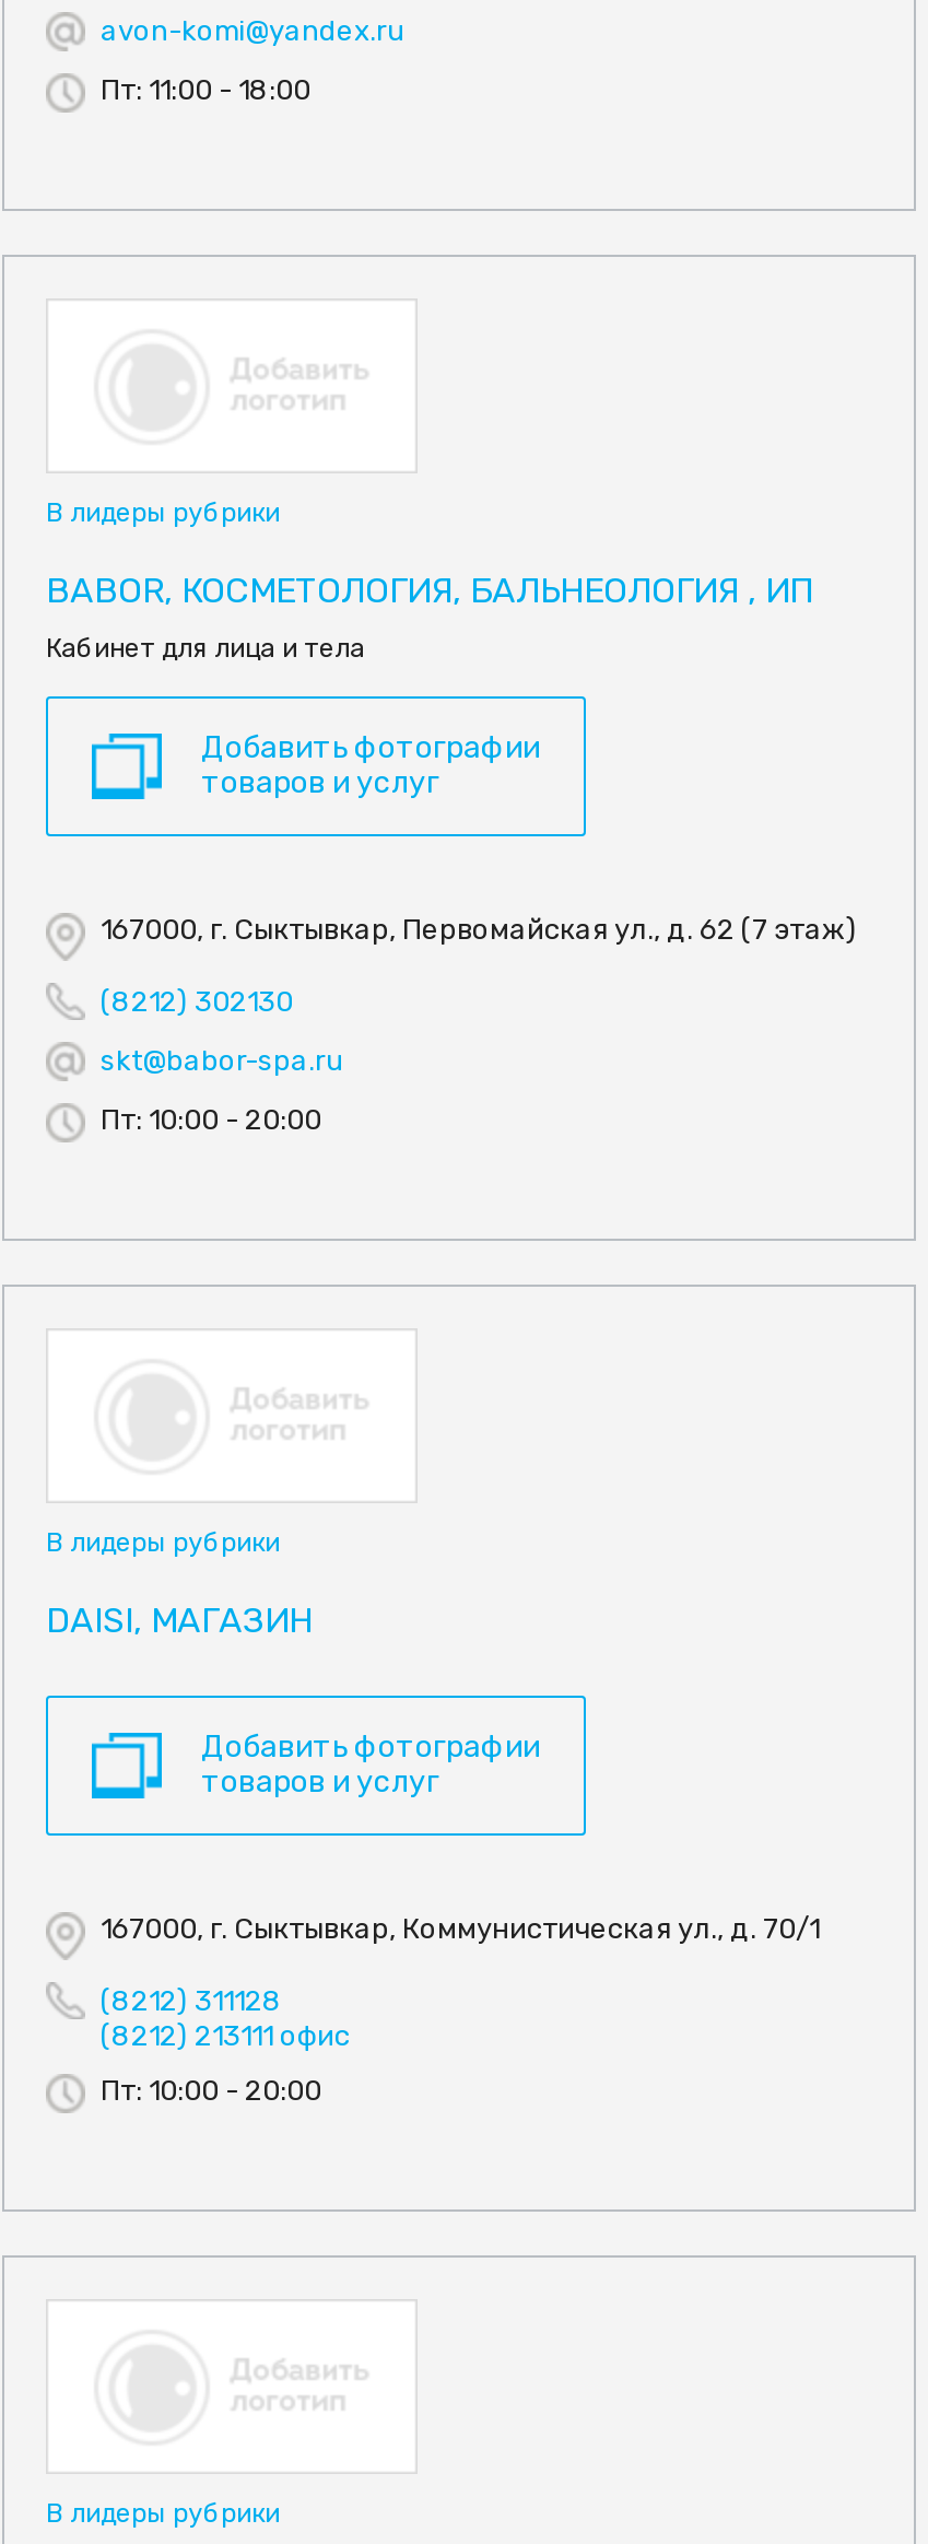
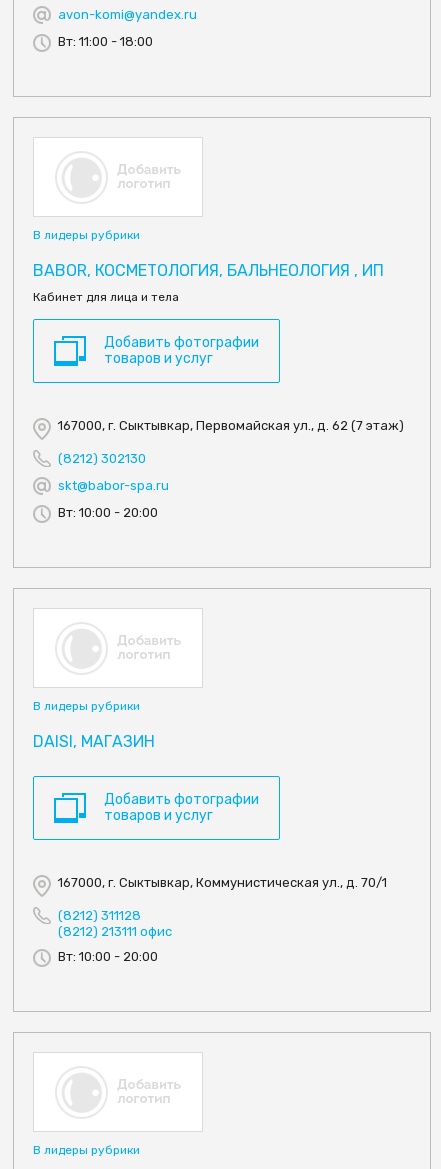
[101,74,310,107] Пт: 11:00 - 18:00 -> [58,34,153,49] Вт: 11:00 - 18:00
[101,1104,321,1136] Пт: 10:00 - 20:00 -> [58,505,158,520] Вт: 10:00 - 20:00
[101,2074,321,2107] Пт: 10:00 - 20:00 -> [58,949,158,964] Вт: 10:00 - 20:00

